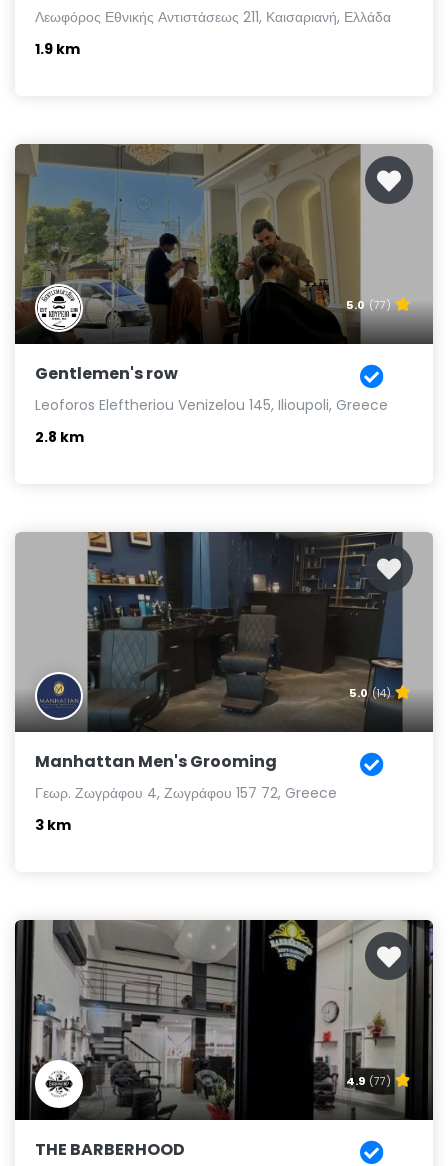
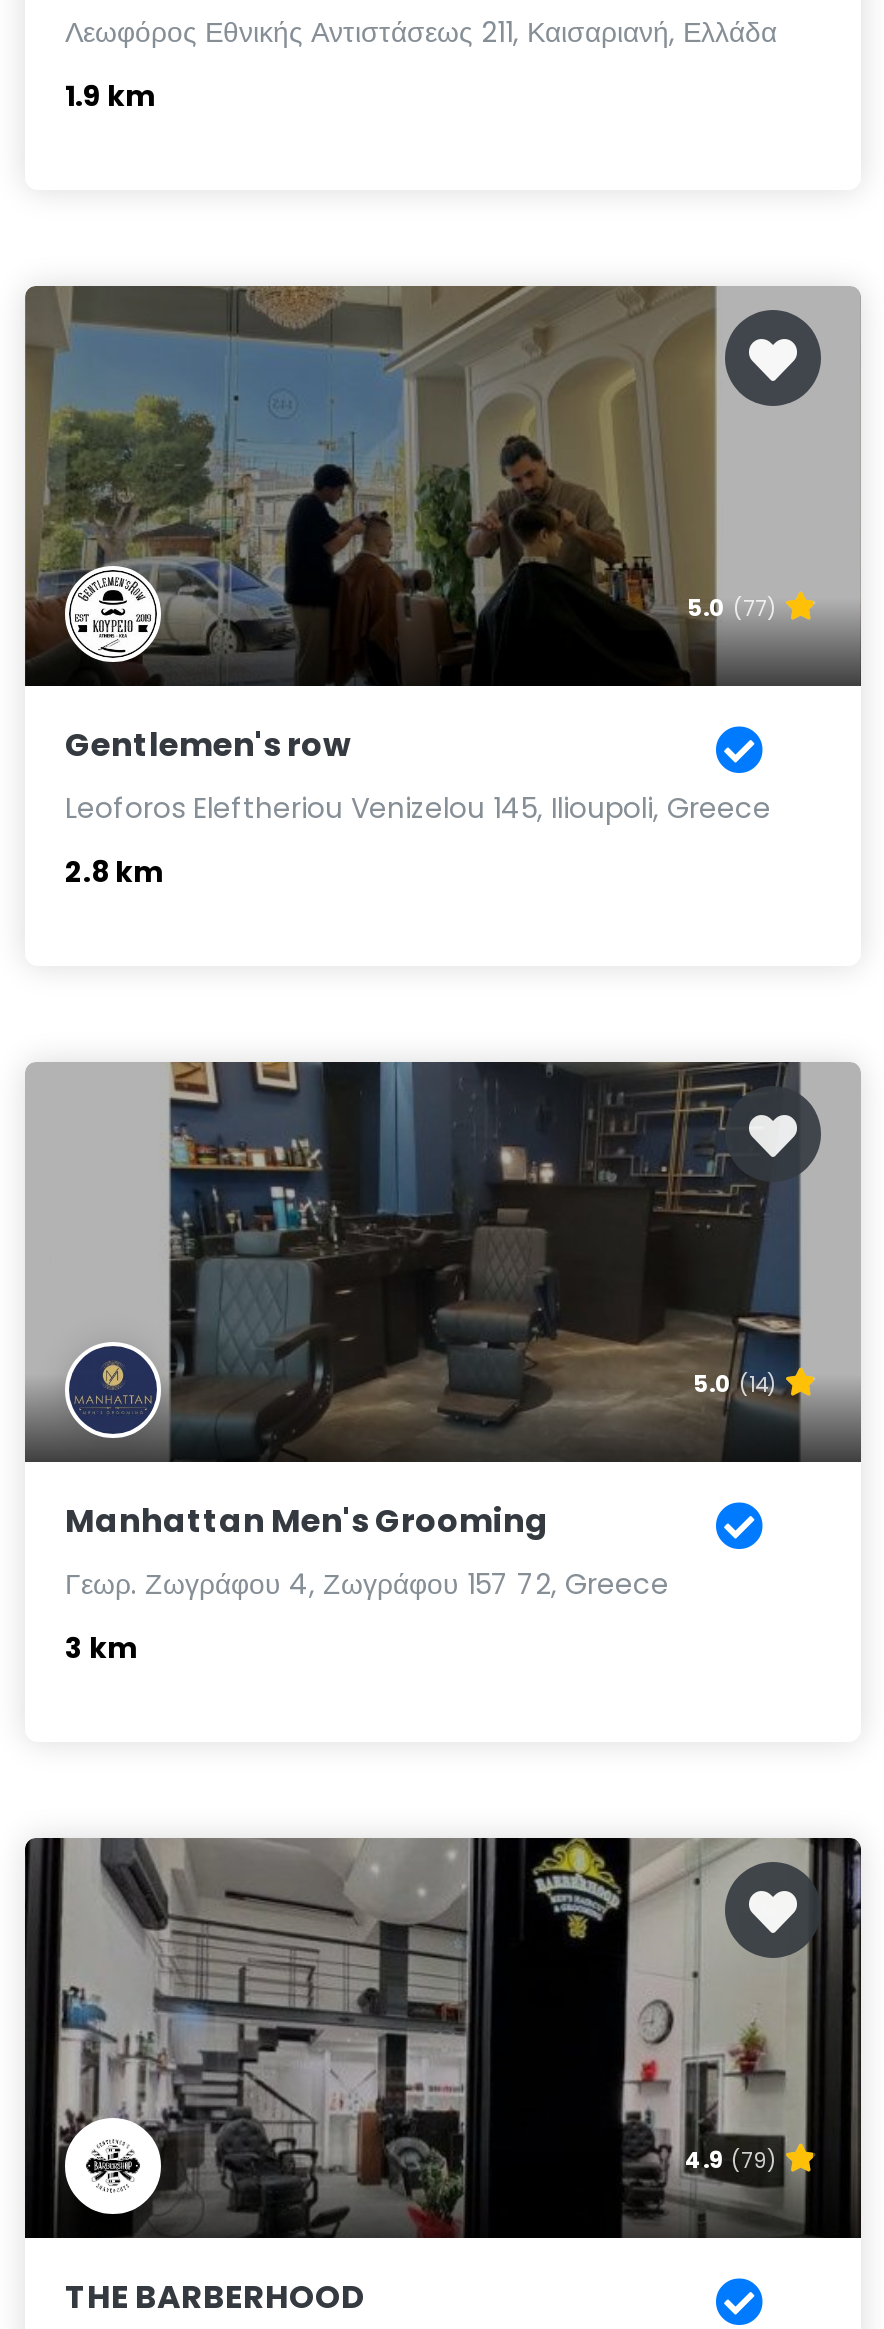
[346,1073,391,1089] 4.9 (77) -> [685,2145,777,2177] 4.9 (79)

